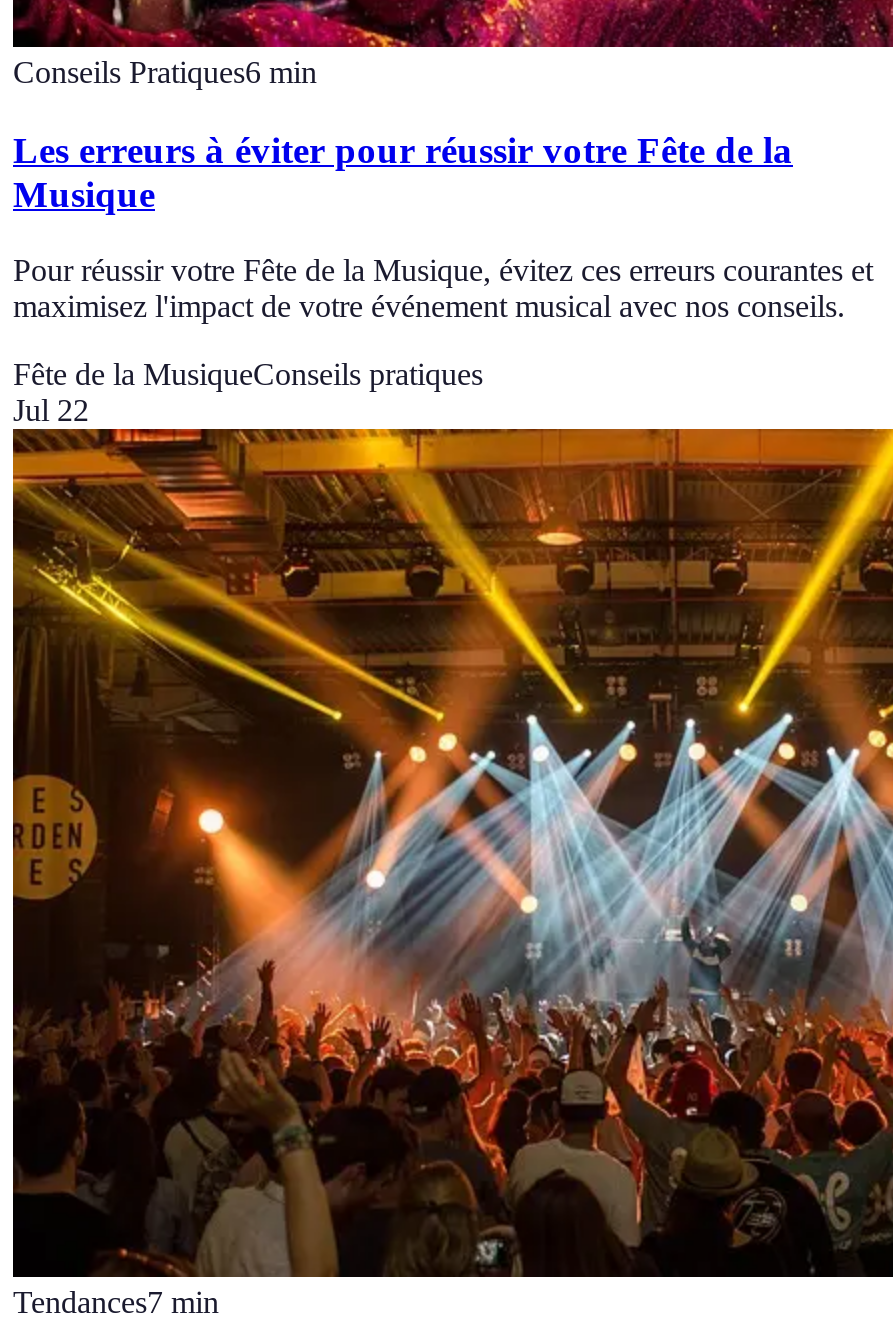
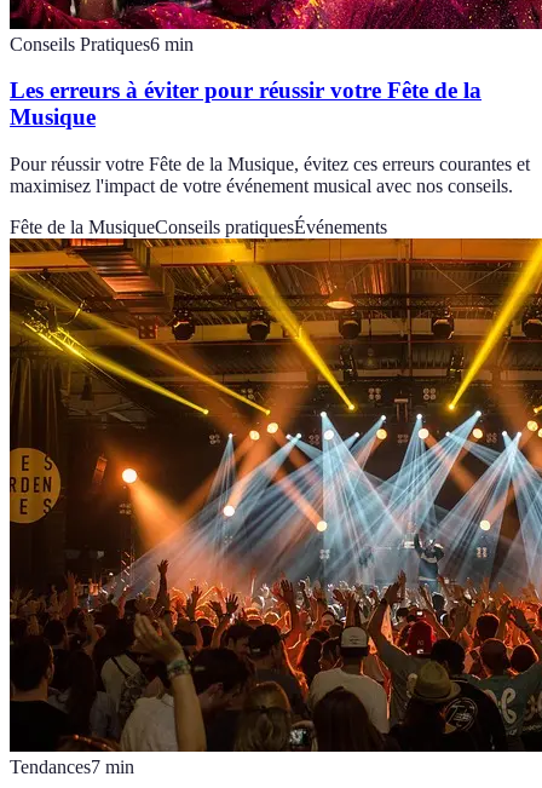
[13,358,483,428] Fête de la MusiqueConseils pratiques | Jul 22 -> [10,217,387,237] Fête de la MusiqueConseils pratiquesÉvénements

